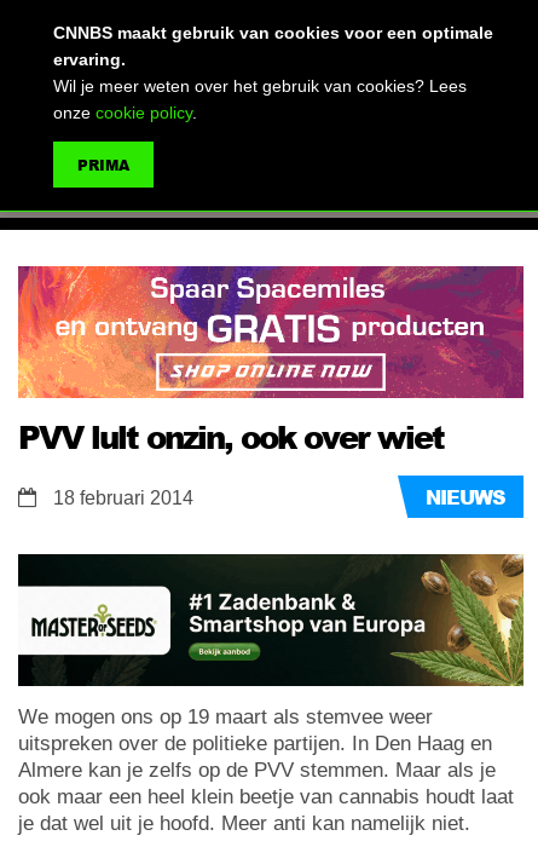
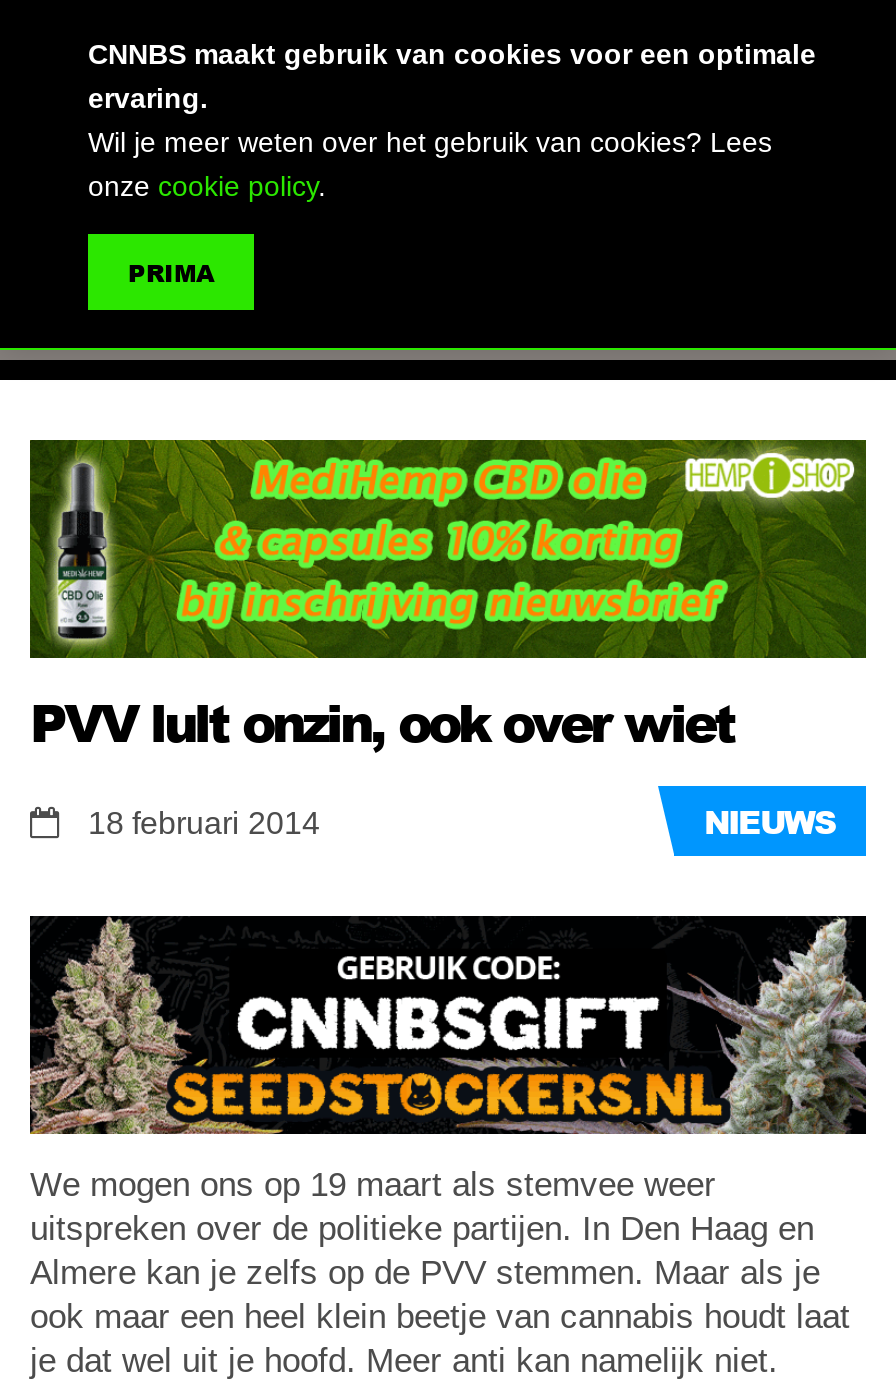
[17,265,525,399] [image] -> [28,438,868,660] [image]
[17,553,525,687] [image] -> [28,914,868,1136] [image]

